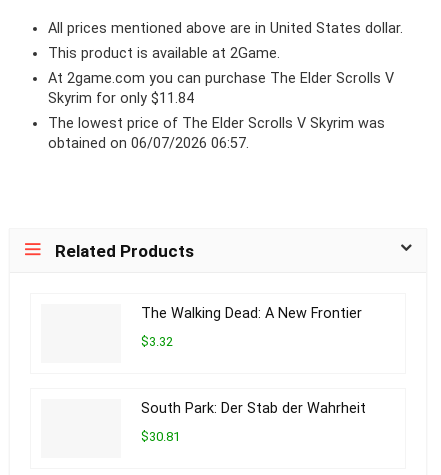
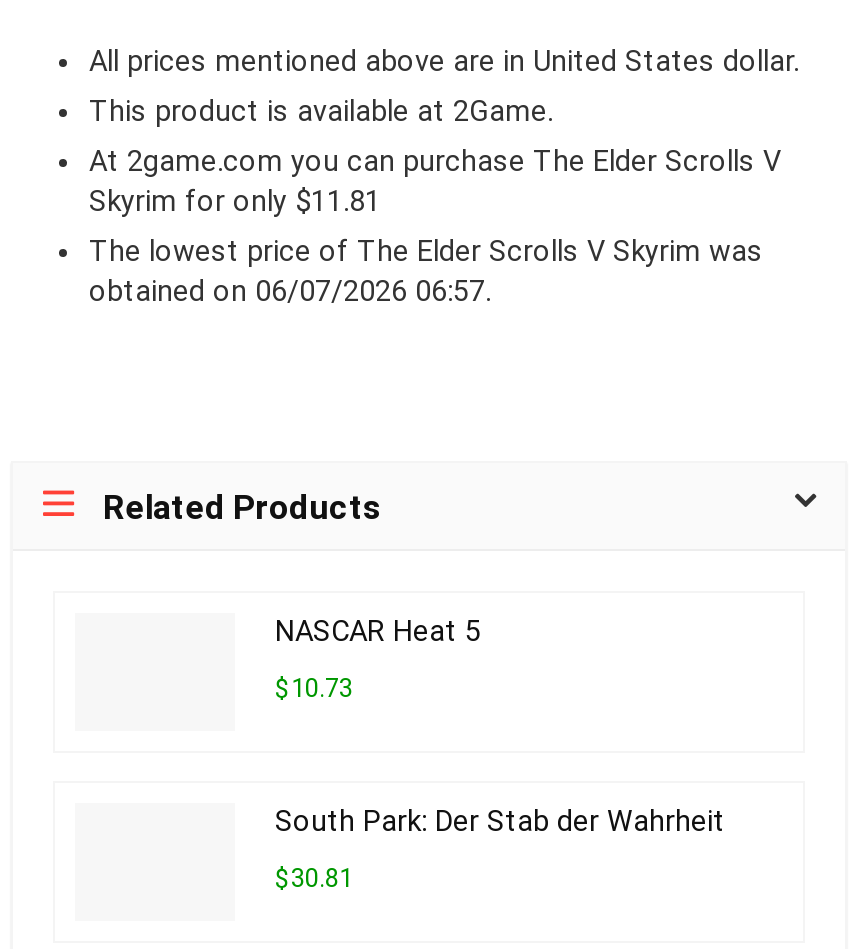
[48,90,194,107] Skyrim for only $11.84 -> [89,185,381,219] Skyrim for only $11.81
[141,305,362,322] The Walking Dead: A New Frontier -> [275,615,481,649] NASCAR Heat 5
[141,334,173,349] $3.32 -> [275,673,353,703] $10.73

